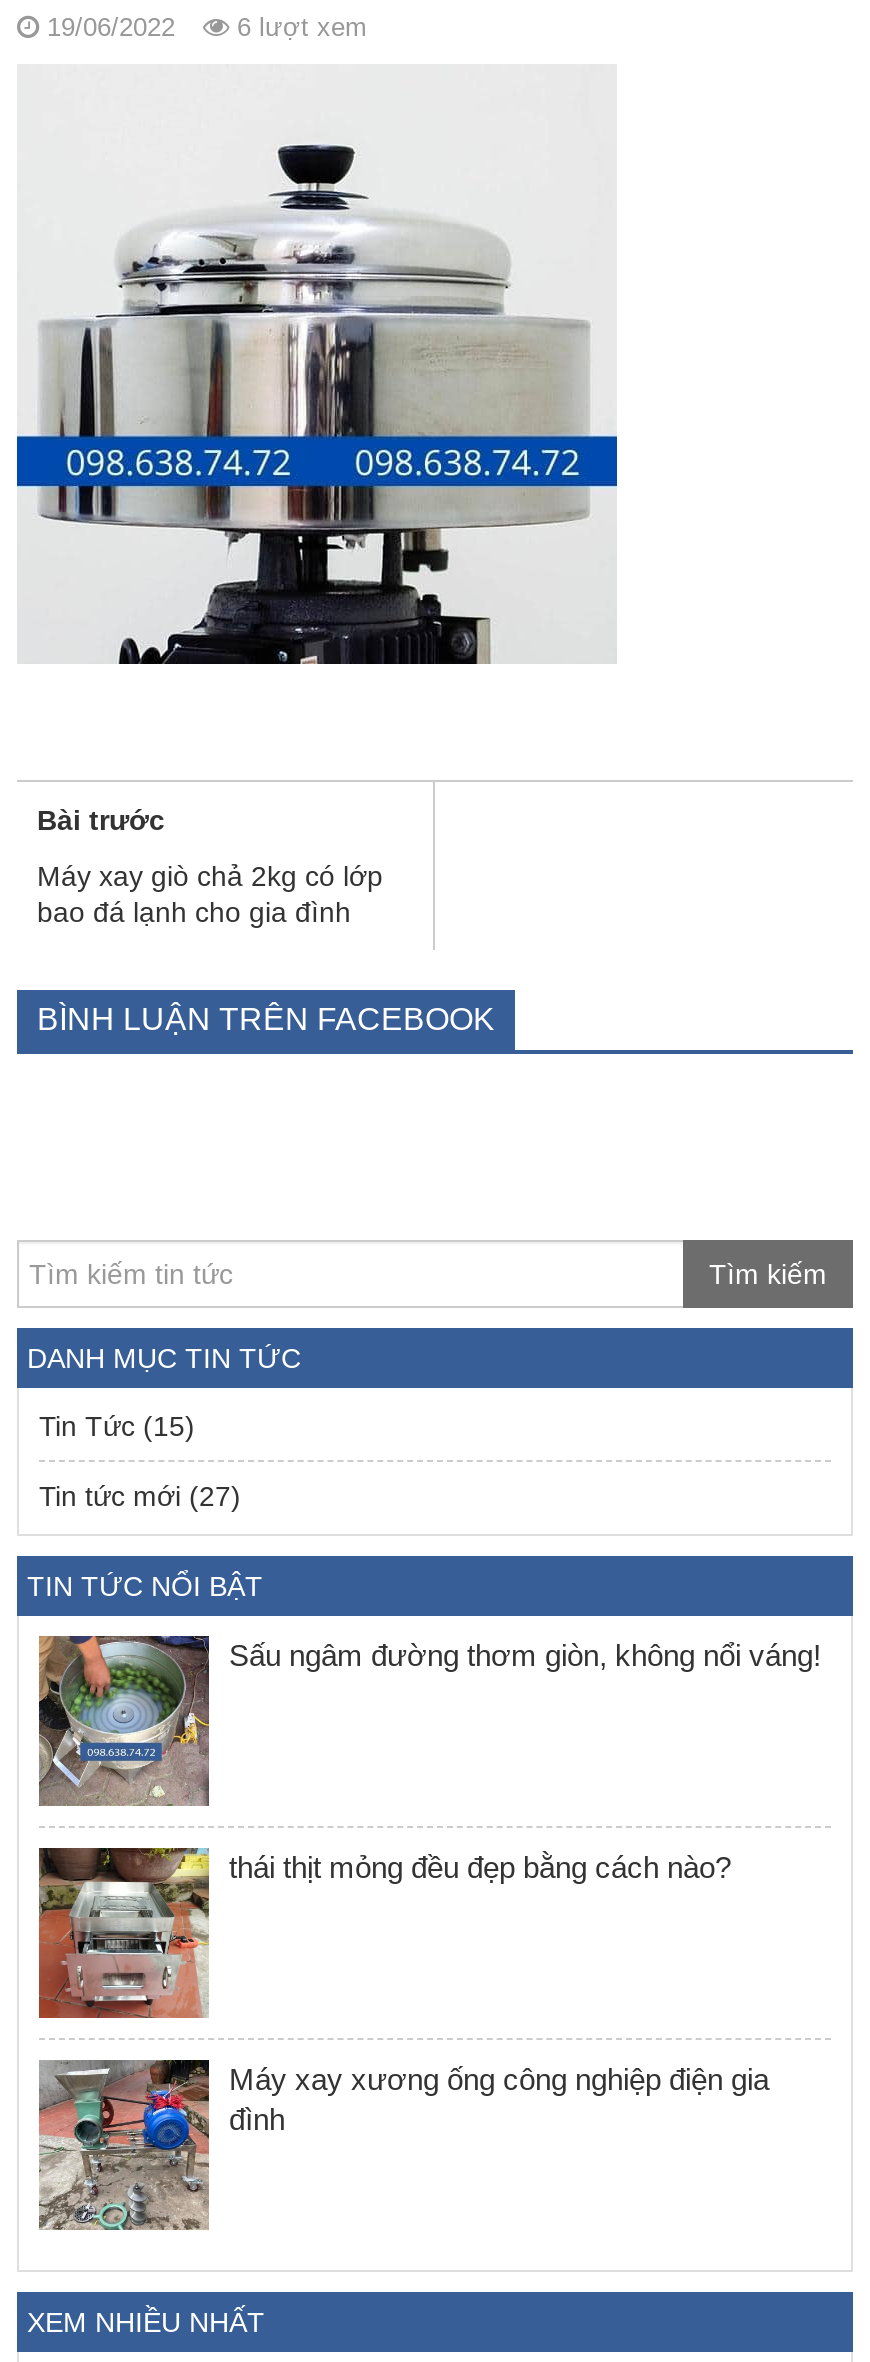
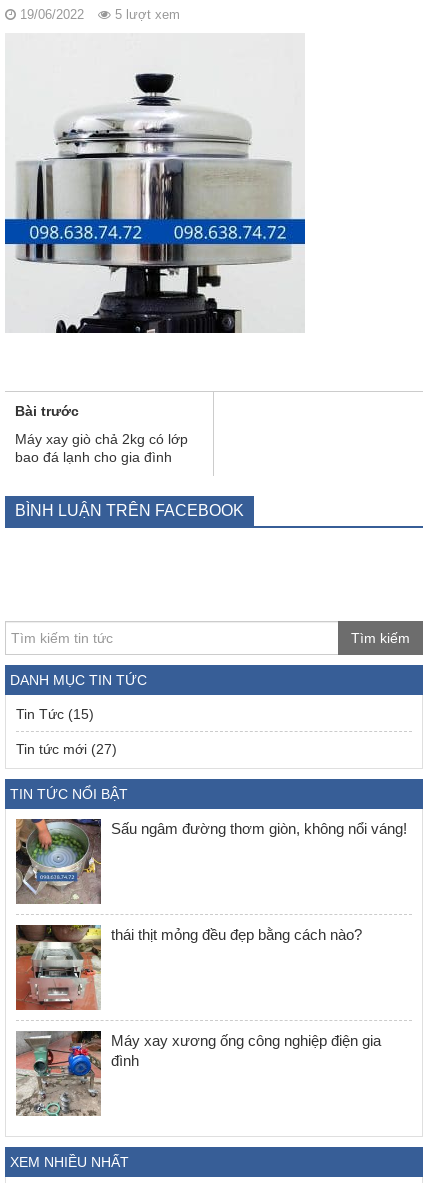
[237,12,367,42] 6 lượt xem -> [115,7,180,22] 5 lượt xem

